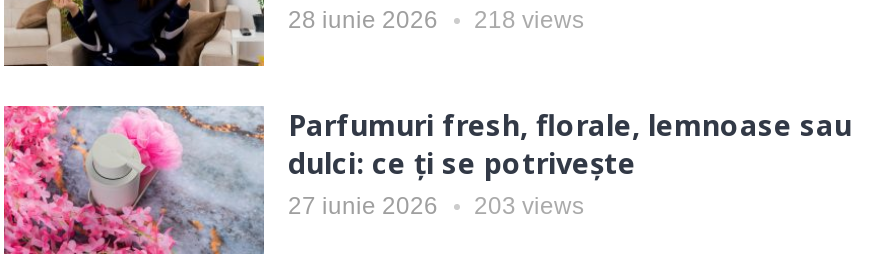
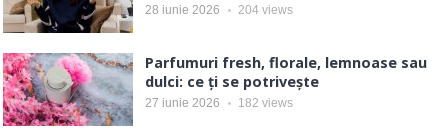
[288,7,584,35] 28 iunie 2026 218 views -> [145,3,293,17] 28 iunie 2026 204 views
[288,193,584,221] 27 iunie 2026 203 views -> [145,96,293,110] 27 iunie 2026 182 views

